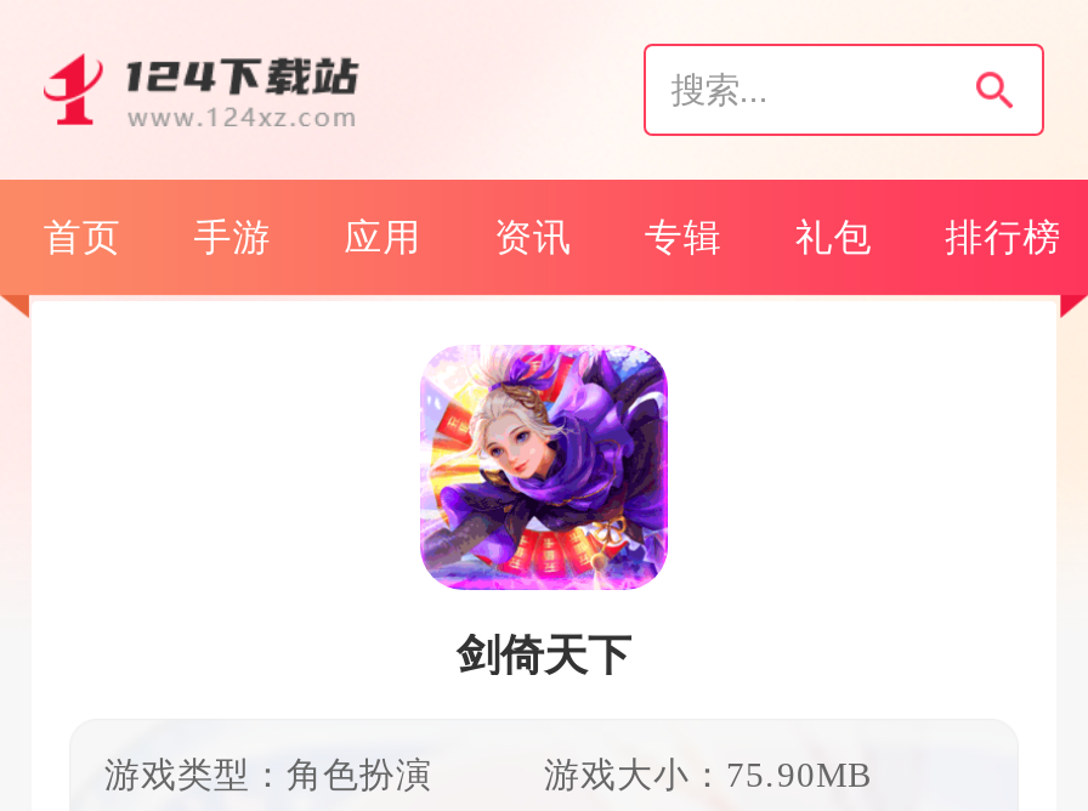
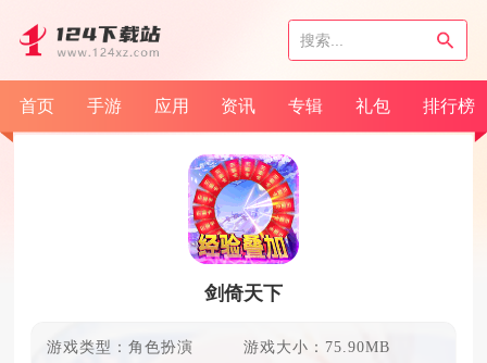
[420,345,670,590] [image] -> [188,154,299,264] [image]

